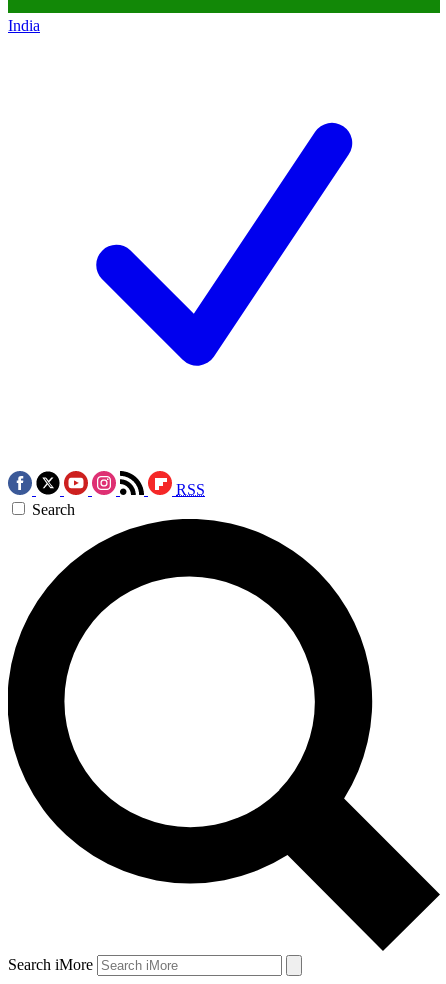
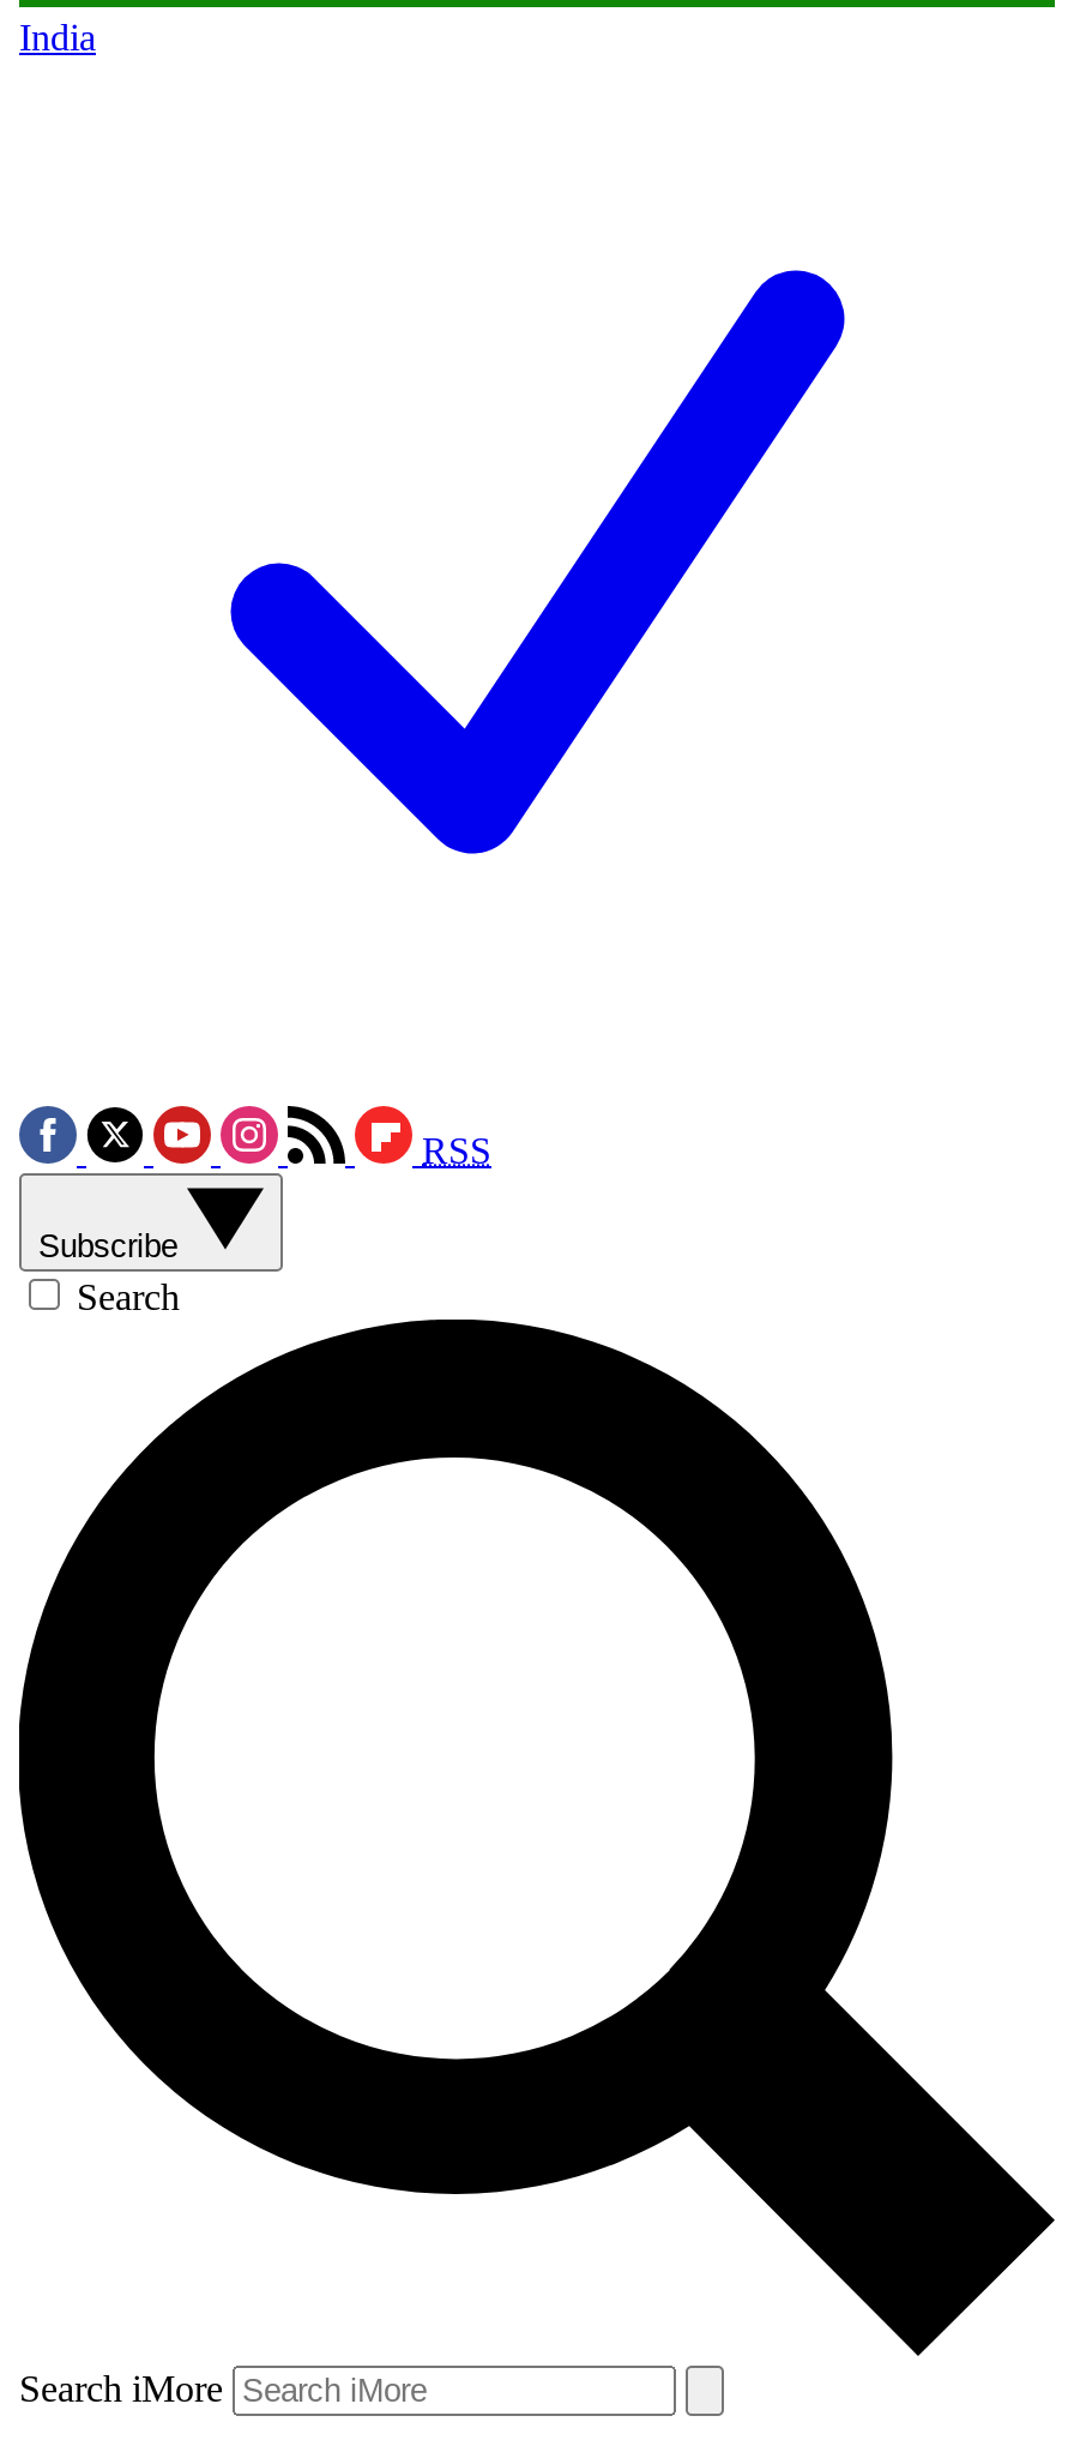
none -> [38,1229,187,1265] Subscribe

